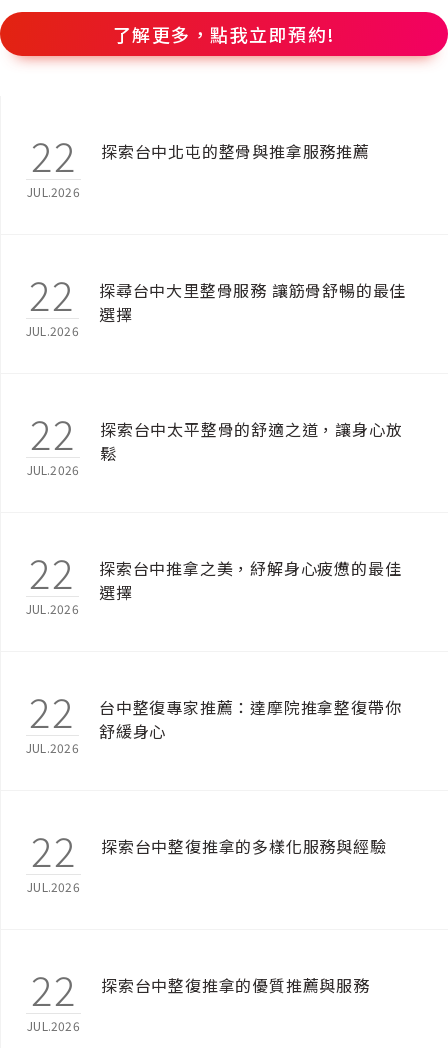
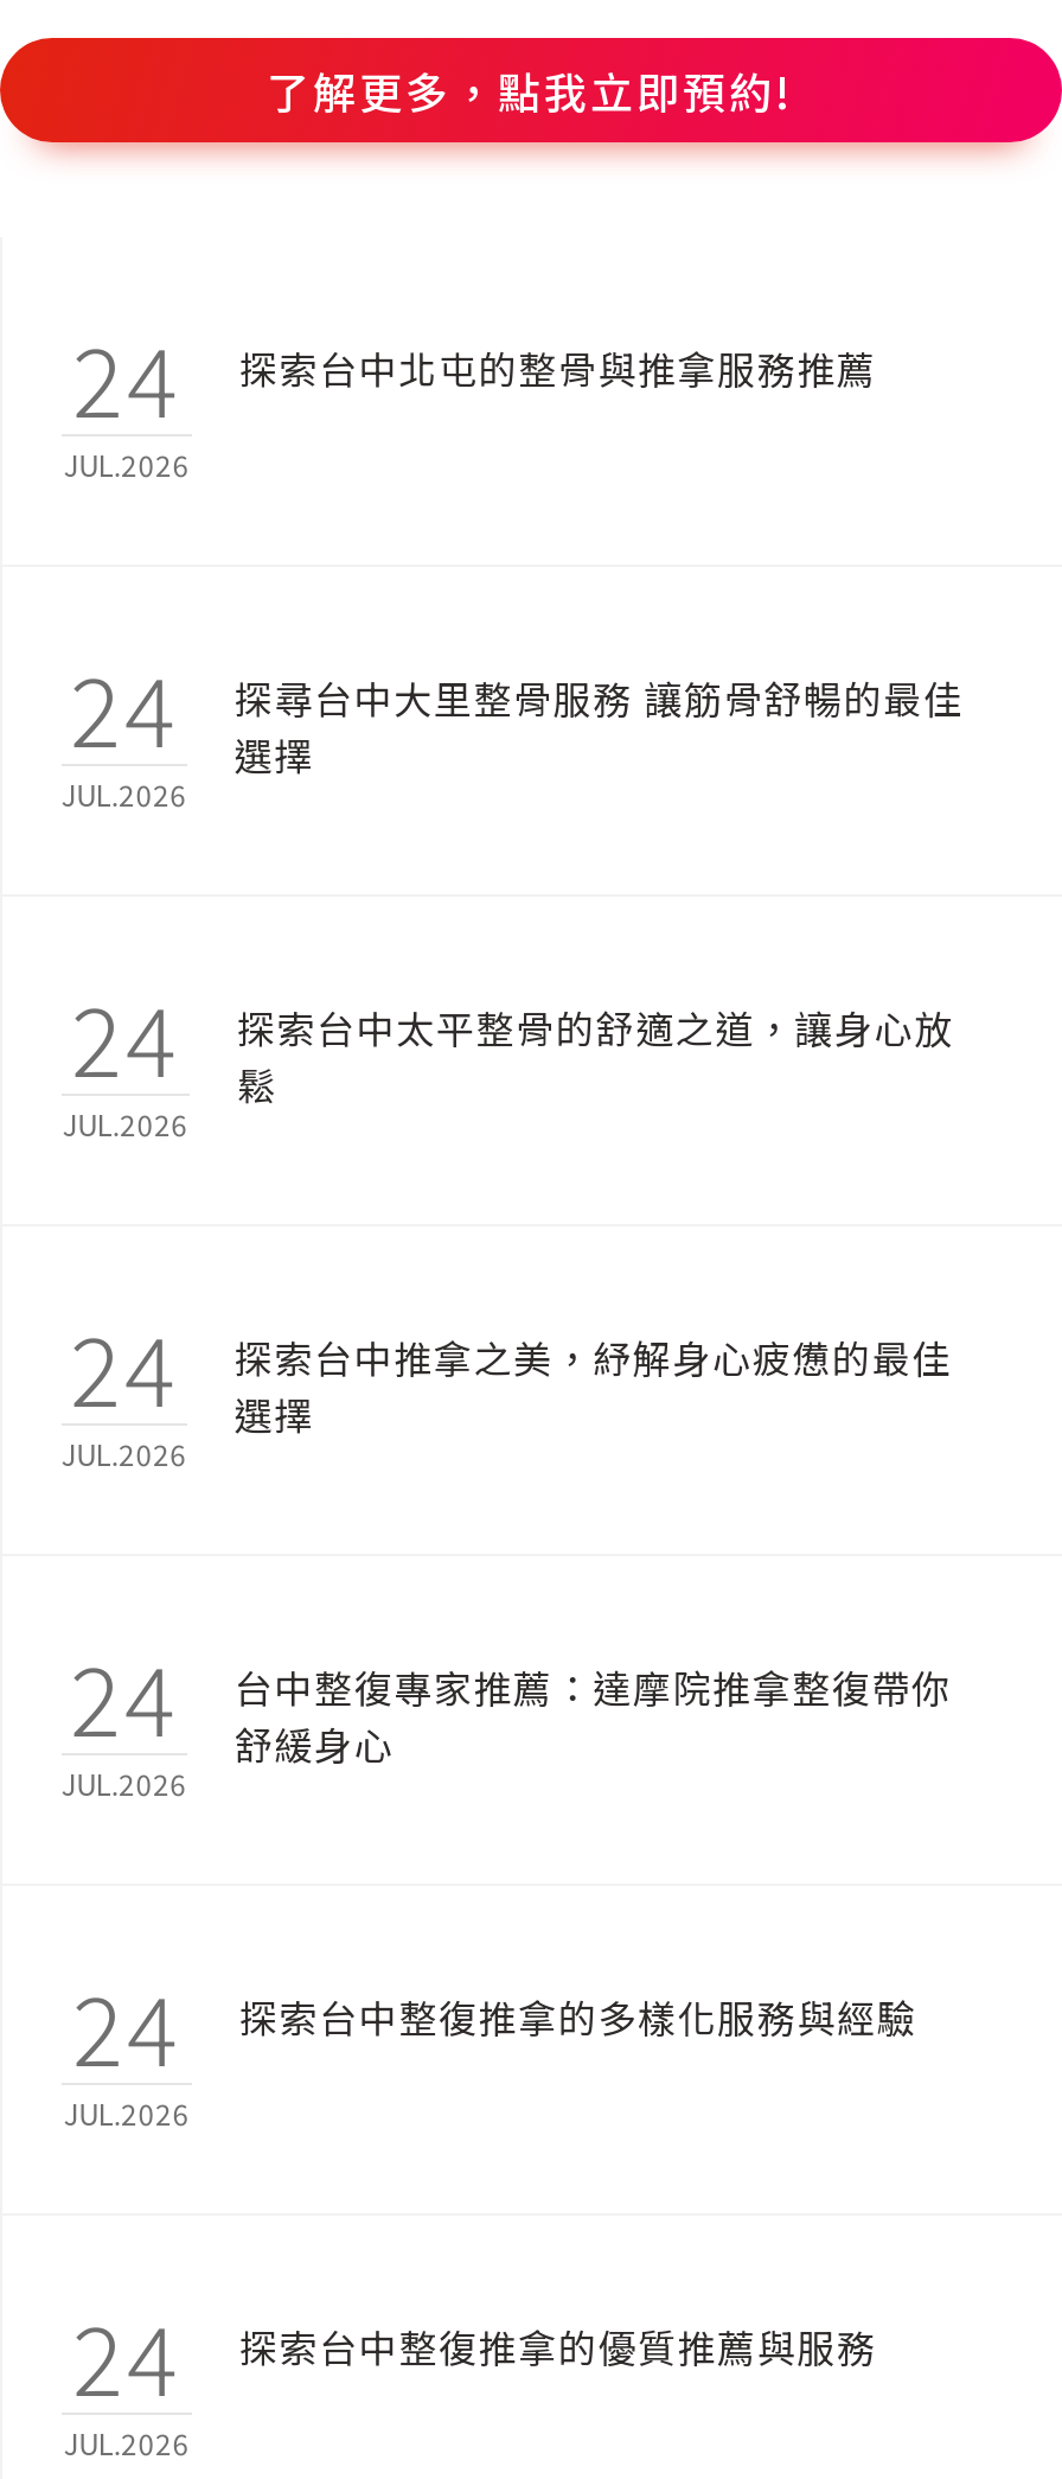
[30,126,370,184] 22 探索台中北屯的整骨與推拿服務推薦 -> [72,308,877,446] 24 探索台中北屯的整骨與推拿服務推薦
[29,265,406,326] 22 探尋台中大里整骨服務 讓筋骨舒暢的最佳 選擇 -> [70,638,963,783] 24 探尋台中大里整骨服務 讓筋骨舒暢的最佳 選擇
[30,404,402,465] 22 探索台中太平整骨的舒適之道，讓身心放 鬆 -> [71,968,954,1113] 24 探索台中太平整骨的舒適之道，讓身心放 鬆
[29,543,401,604] 22 探索台中推拿之美，紓解身心疲憊的最佳 選擇 -> [70,1298,951,1442] 24 探索台中推拿之美，紓解身心疲憊的最佳 選擇
[29,682,401,743] 22 台中整復專家推薦：達摩院推拿整復帶你 舒緩身心 -> [70,1627,951,1772] 24 台中整復專家推薦：達摩院推拿整復帶你 舒緩身心
[30,821,387,879] 22 探索台中整復推拿的多樣化服務與經驗 -> [72,1957,916,2095] 24 探索台中整復推拿的多樣化服務與經驗
[30,960,370,1018] 22 探索台中整復推拿的優質推薦與服務 -> [72,2287,877,2424] 24 探索台中整復推拿的優質推薦與服務

